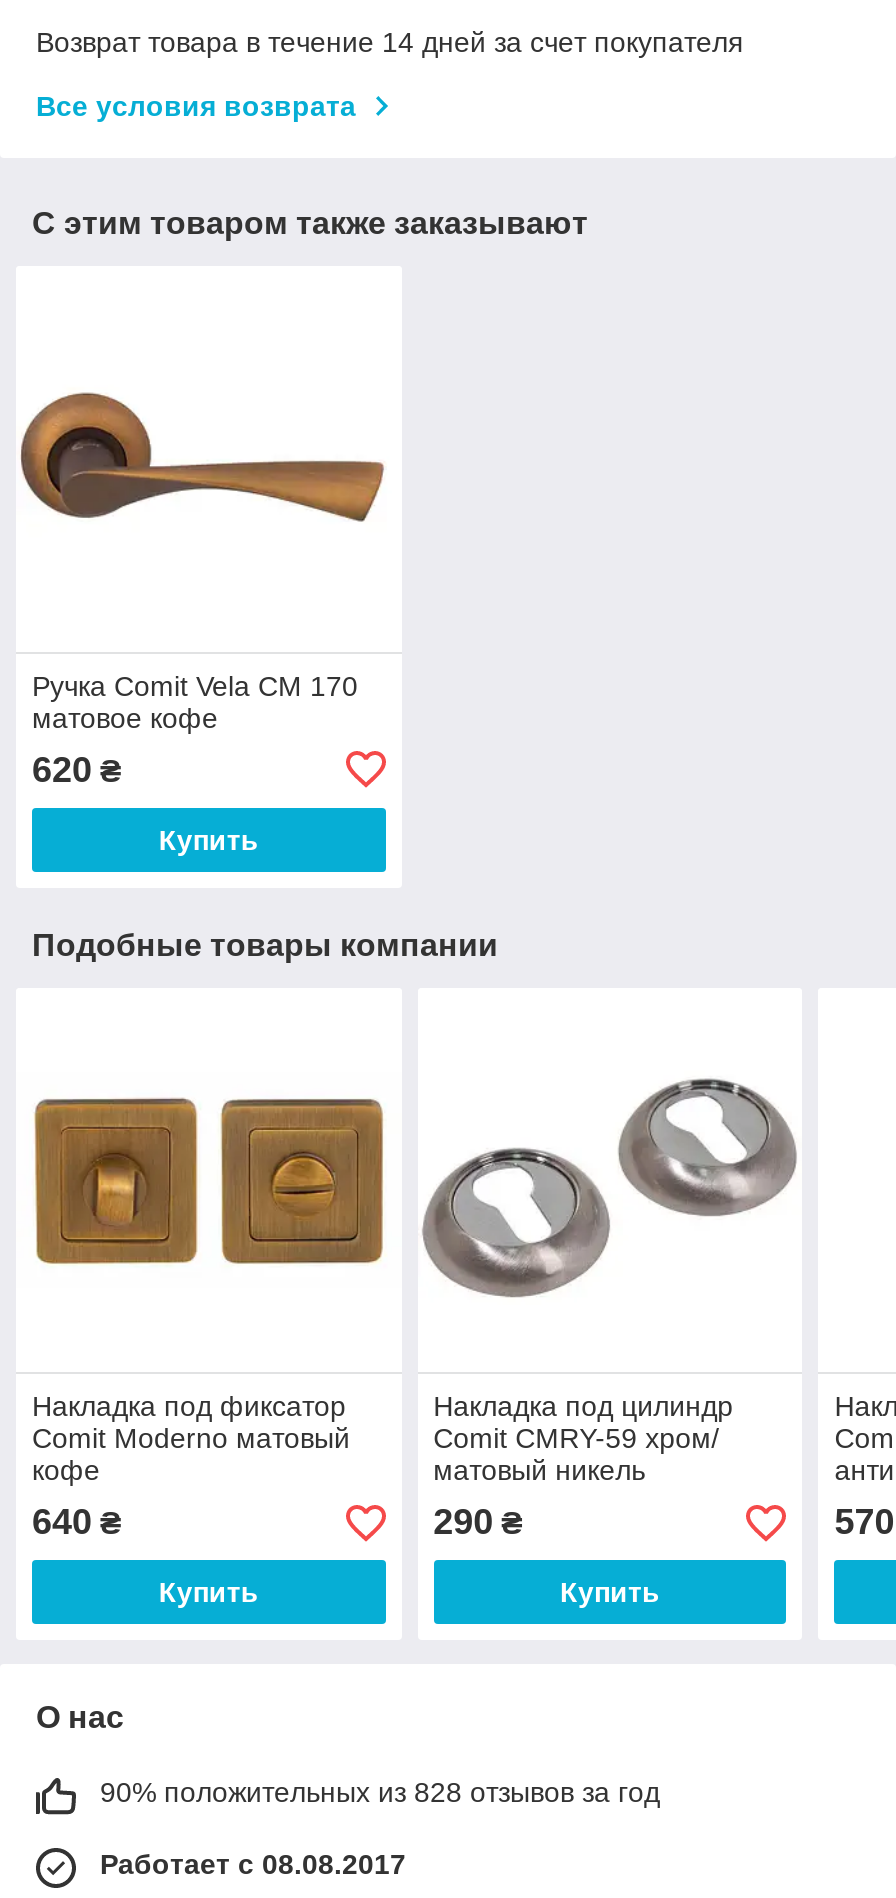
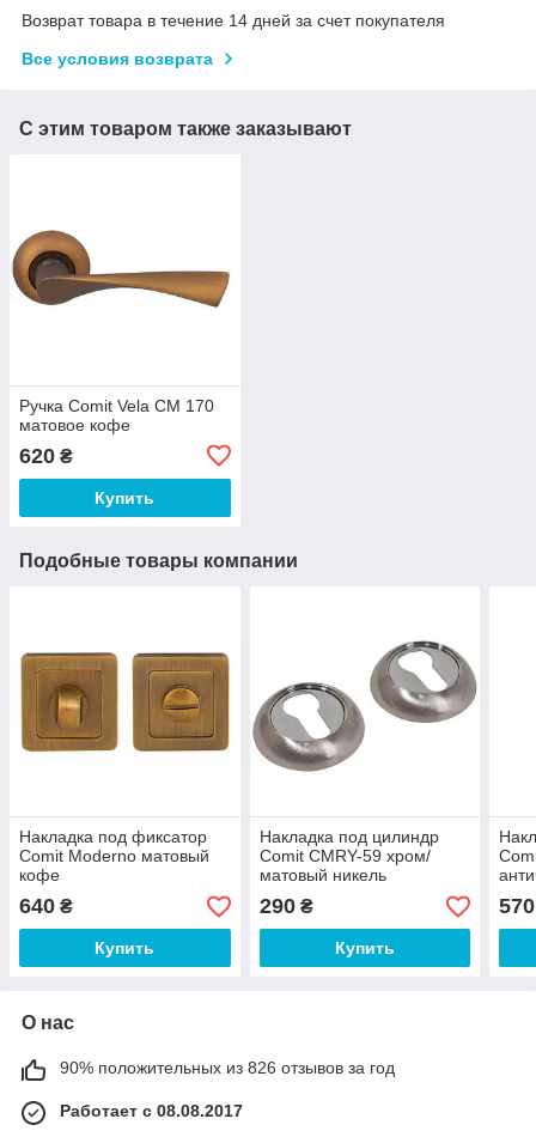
[100,1777,660,1809] 90% положительных из 828 отзывов за год -> [60,1059,395,1078] 90% положительных из 826 отзывов за год

